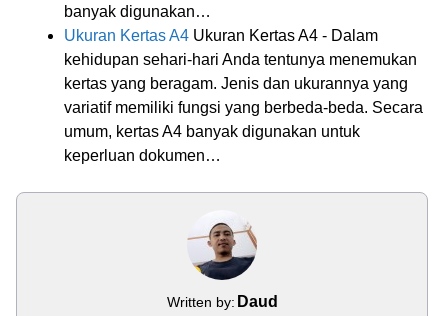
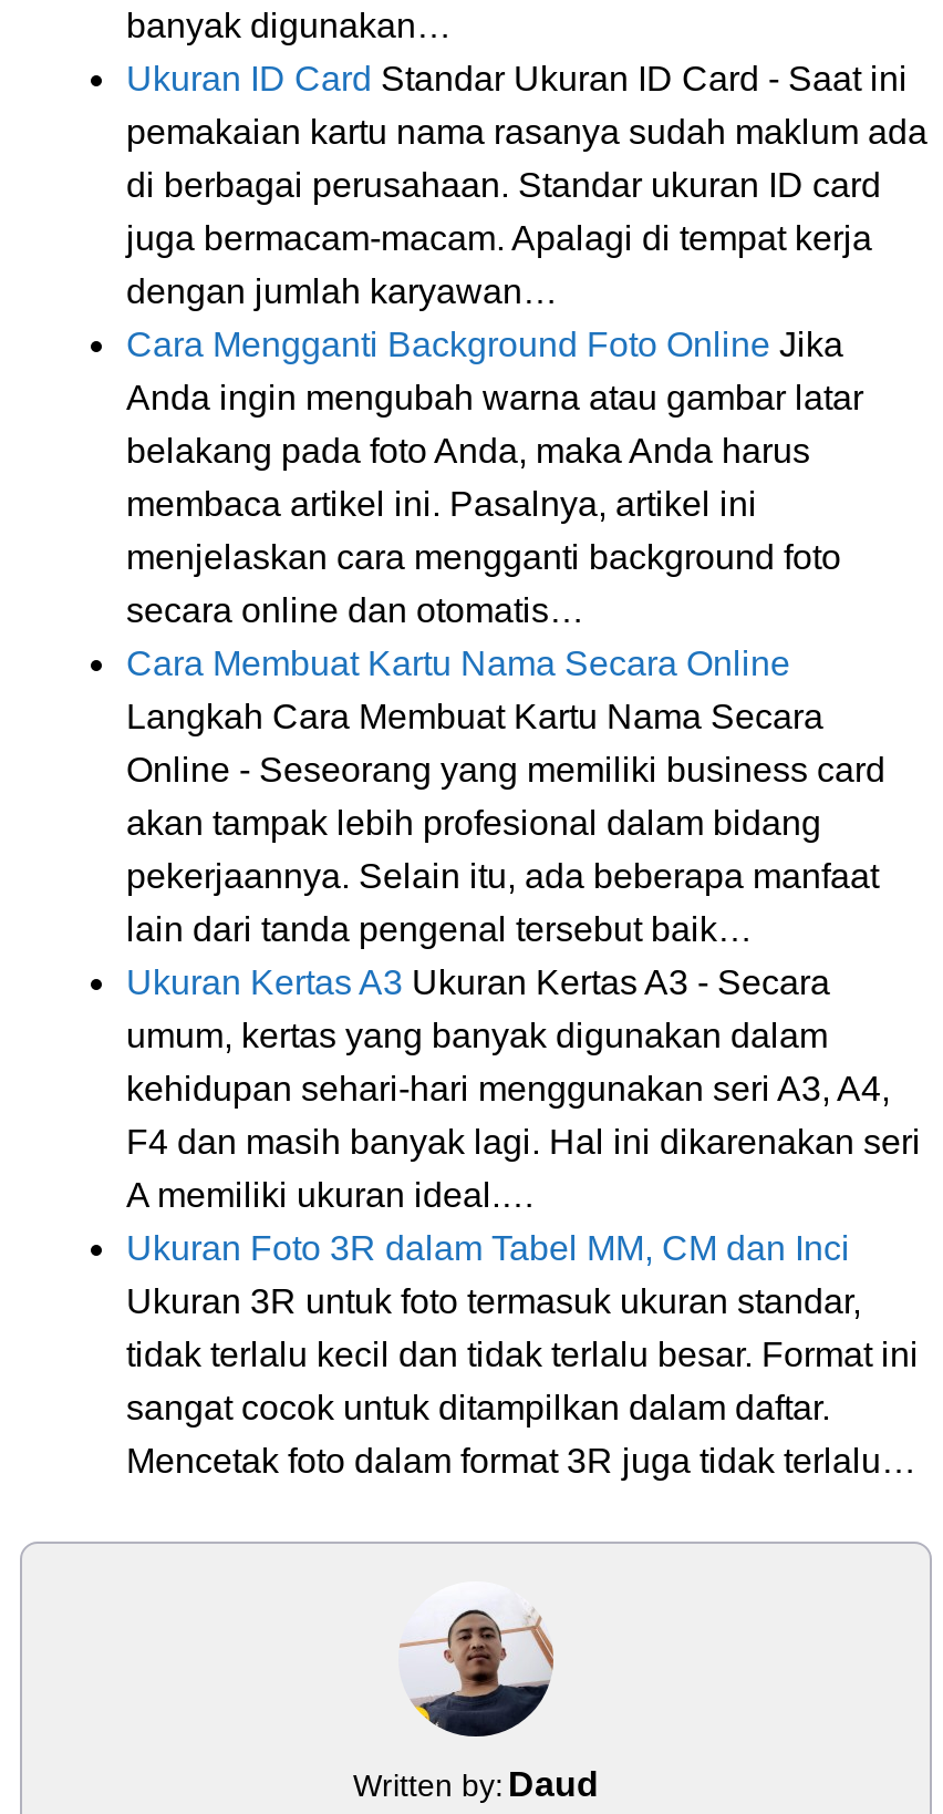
[64,27,423,164] Ukuran Kertas A4 Ukuran Kertas A4 - Dalam | kehidupan sehari-hari Anda tentunya menemukan | kertas yang beragam. Jenis dan ukurannya yang | variatif memiliki fungsi yang berbeda-beda. Secara | umum, kertas A4 banyak digunakan untuk | keperluan dokumen… -> [126,60,928,1480] Ukuran ID Card Standar Ukuran ID Card - Saat ini | pemakaian kartu nama rasanya sudah maklum ada | di berbagai perusahaan. Standar ukuran ID card | juga bermacam-macam. Apalagi di tempat kerja | dengan jumlah karyawan… | Cara Mengganti Background Foto Online Jika | Anda ingin mengubah warna atau gambar latar | belakang pada foto Anda, maka Anda harus | membaca artikel ini. Pasalnya, artikel ini | menjelaskan cara mengganti background foto | secara online dan otomatis… | Cara Membuat Kartu Nama Secara Online | Langkah Cara Membuat Kartu Nama Secara | Online - Seseorang yang memiliki business card | akan tampak lebih profesional dalam bidang | pekerjaannya. Selain itu, ada beberapa manfaat | lain dari tanda pengenal tersebut baik… | Ukuran Kertas A3 Ukuran Kertas A3 - Secara | umum, kertas yang banyak digunakan dalam | kehidupan sehari-hari menggunakan seri A3, A4, | F4 dan masih banyak lagi. Hal ini dikarenakan seri | A memiliki ukuran ideal.… | Ukuran Foto 3R dalam Tabel MM, CM dan Inci | Ukuran 3R untuk foto termasuk ukuran standar, | tidak terlalu kecil dan tidak terlalu besar. Format ini | sangat cocok untuk ditampilkan dalam daftar. | Mencetak foto dalam format 3R juga tidak terlalu…

